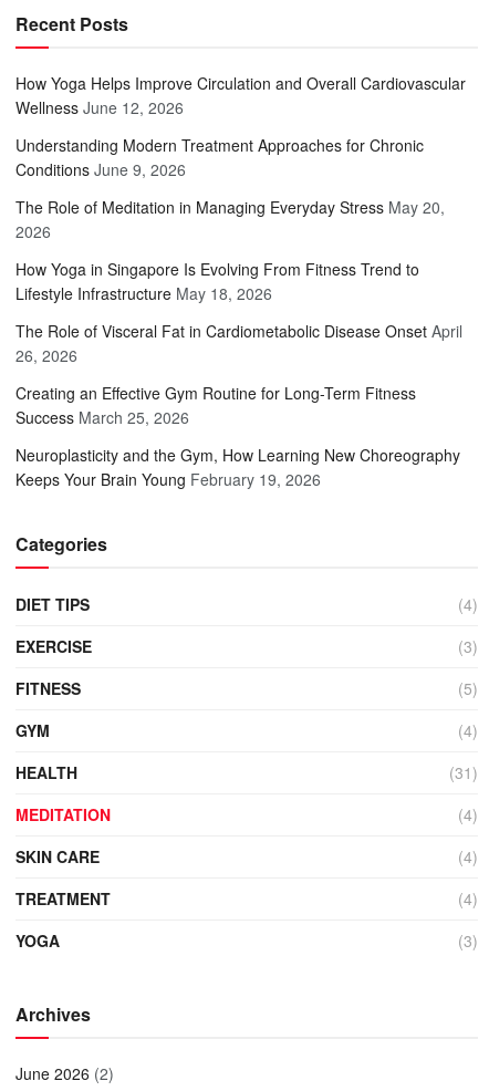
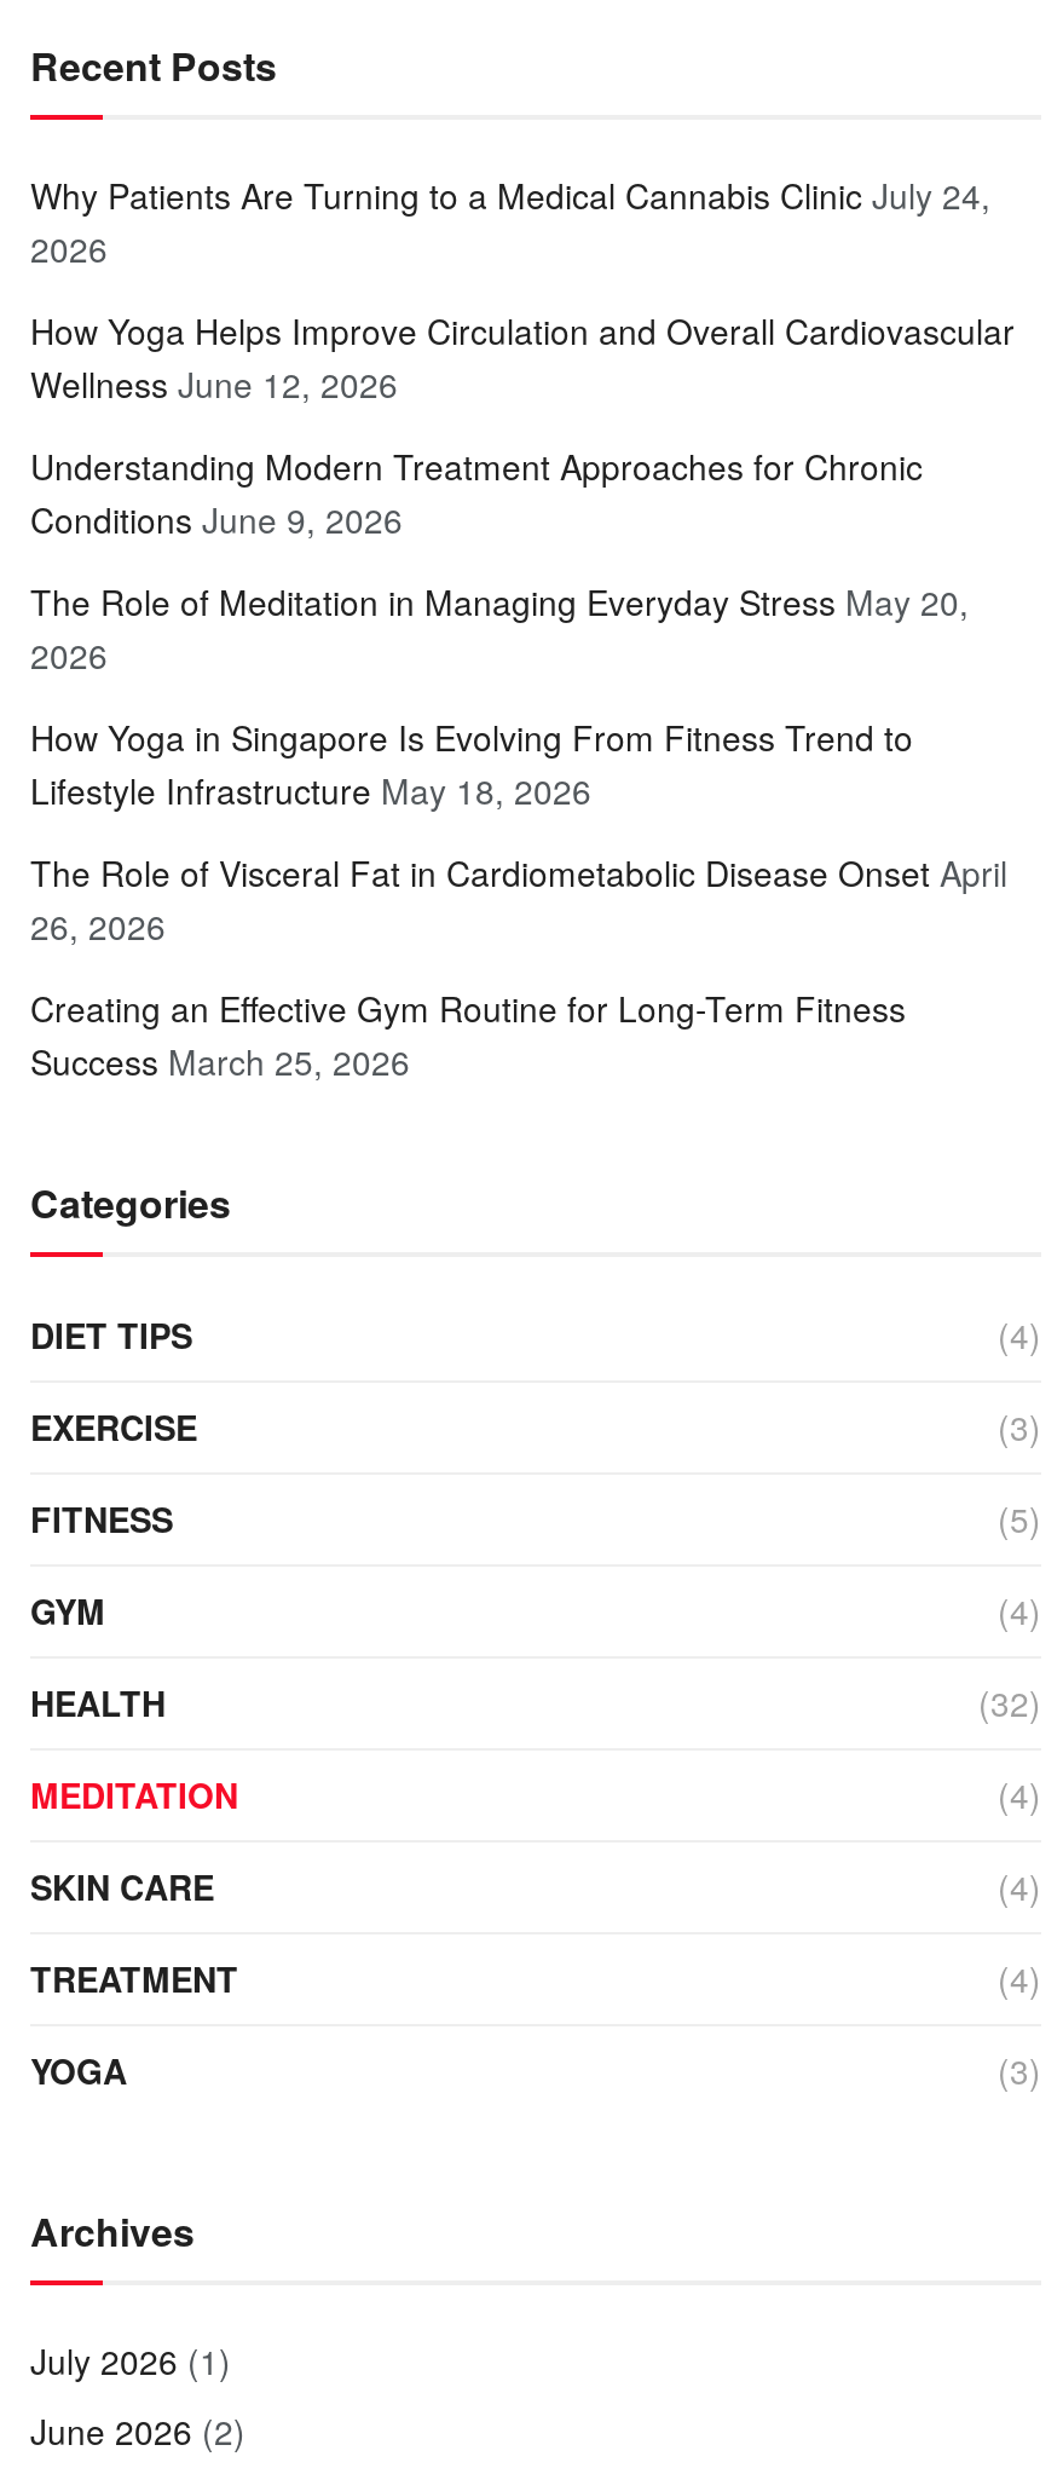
none -> [30,171,990,272] Why Patients Are Turning to a Medical Cannabis Clinic July 24, | 2026
moved [15,72,466,428] -> [30,306,1015,1085]: How Yoga Helps Improve Circulation and Overall Cardiovascular | Wellness June 12, 2026 | Understanding Modern Treatment Approaches for Chronic | ... | Creating an Effective Gym Routine for Long-Term Fitness | Success March 25, 2026
[15,444,460,490] Neuroplasticity and the Gym, How Learning New Choreography | Keeps Your Brain Young February 19, 2026 -> none
[449,761,478,783] (31) -> [978,1678,1041,1726] (32)
none -> [30,2336,231,2385] July 2026 (1)

